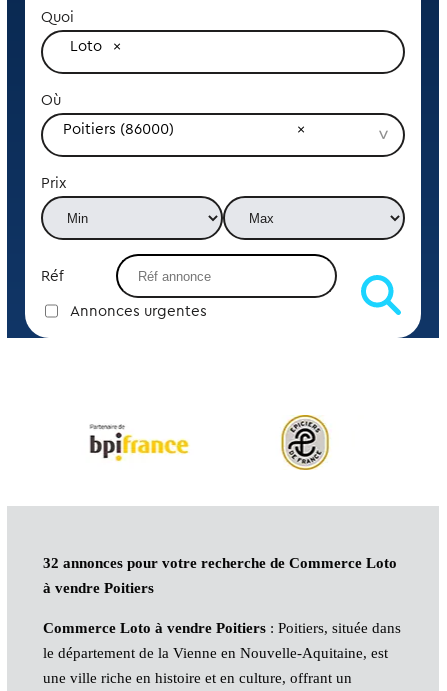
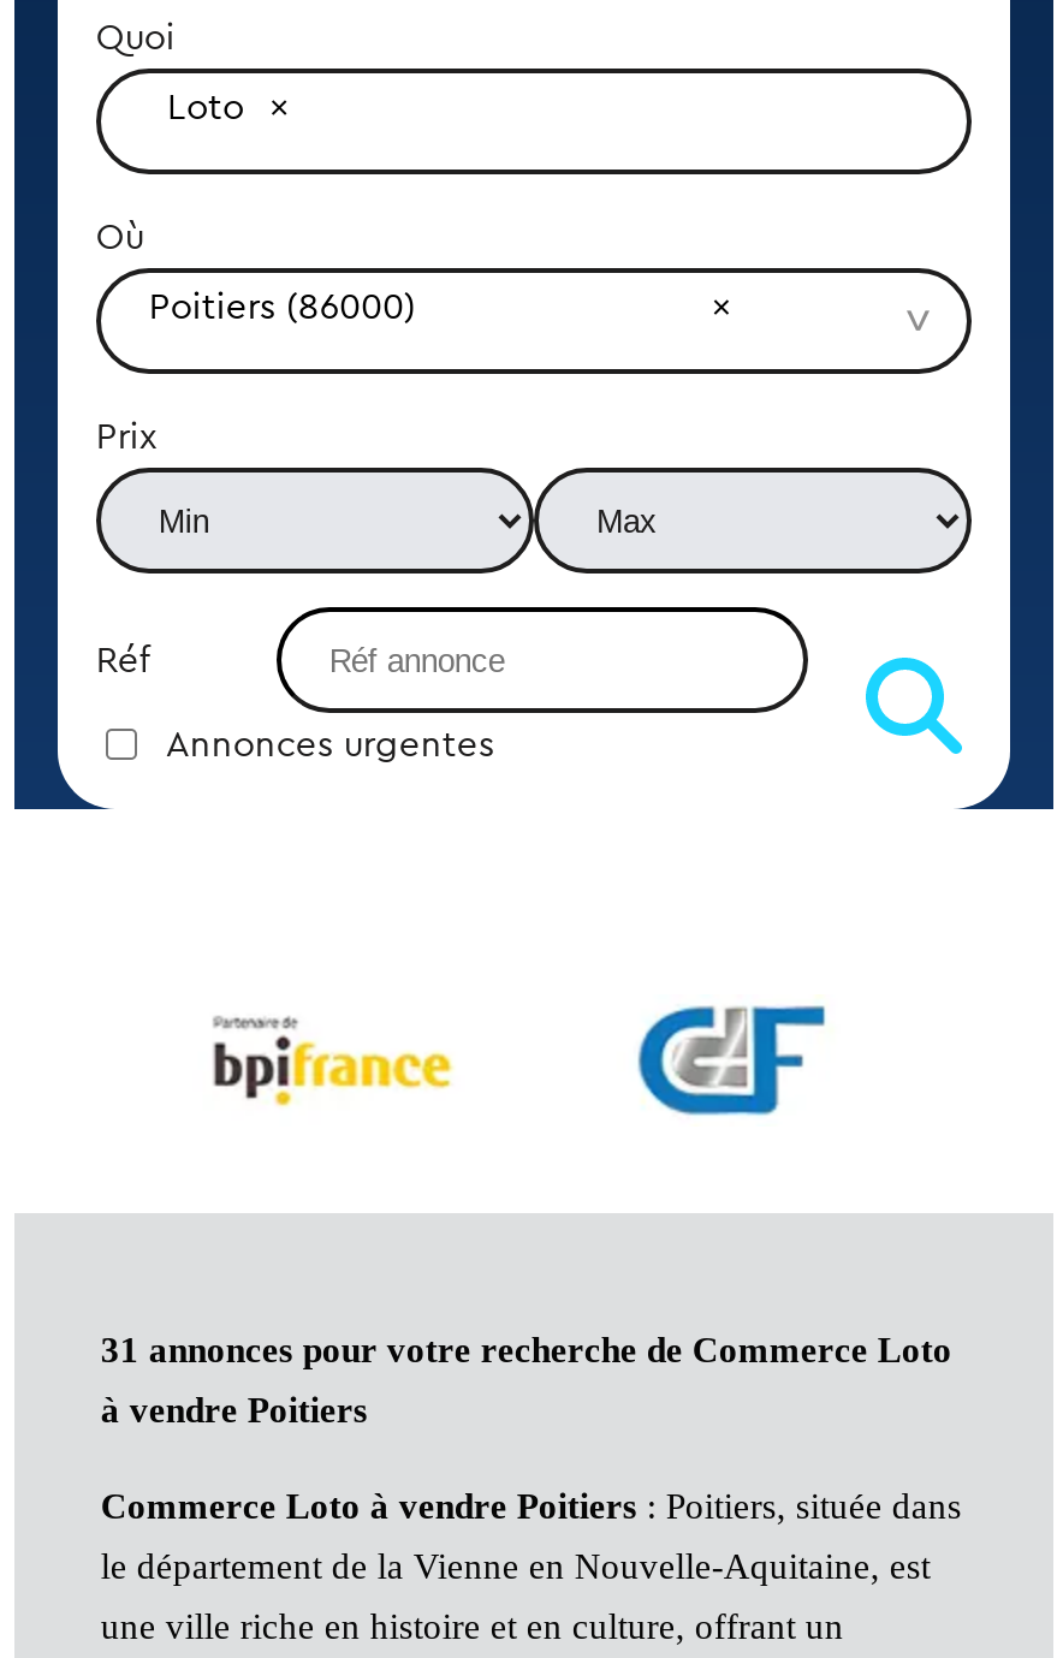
[266,414,344,471] [image] -> [635,994,827,1127] [image]
[43,555,397,571] 32 annonces pour votre recherche de Commerce Loto -> [101,1331,952,1370] 31 annonces pour votre recherche de Commerce Loto

